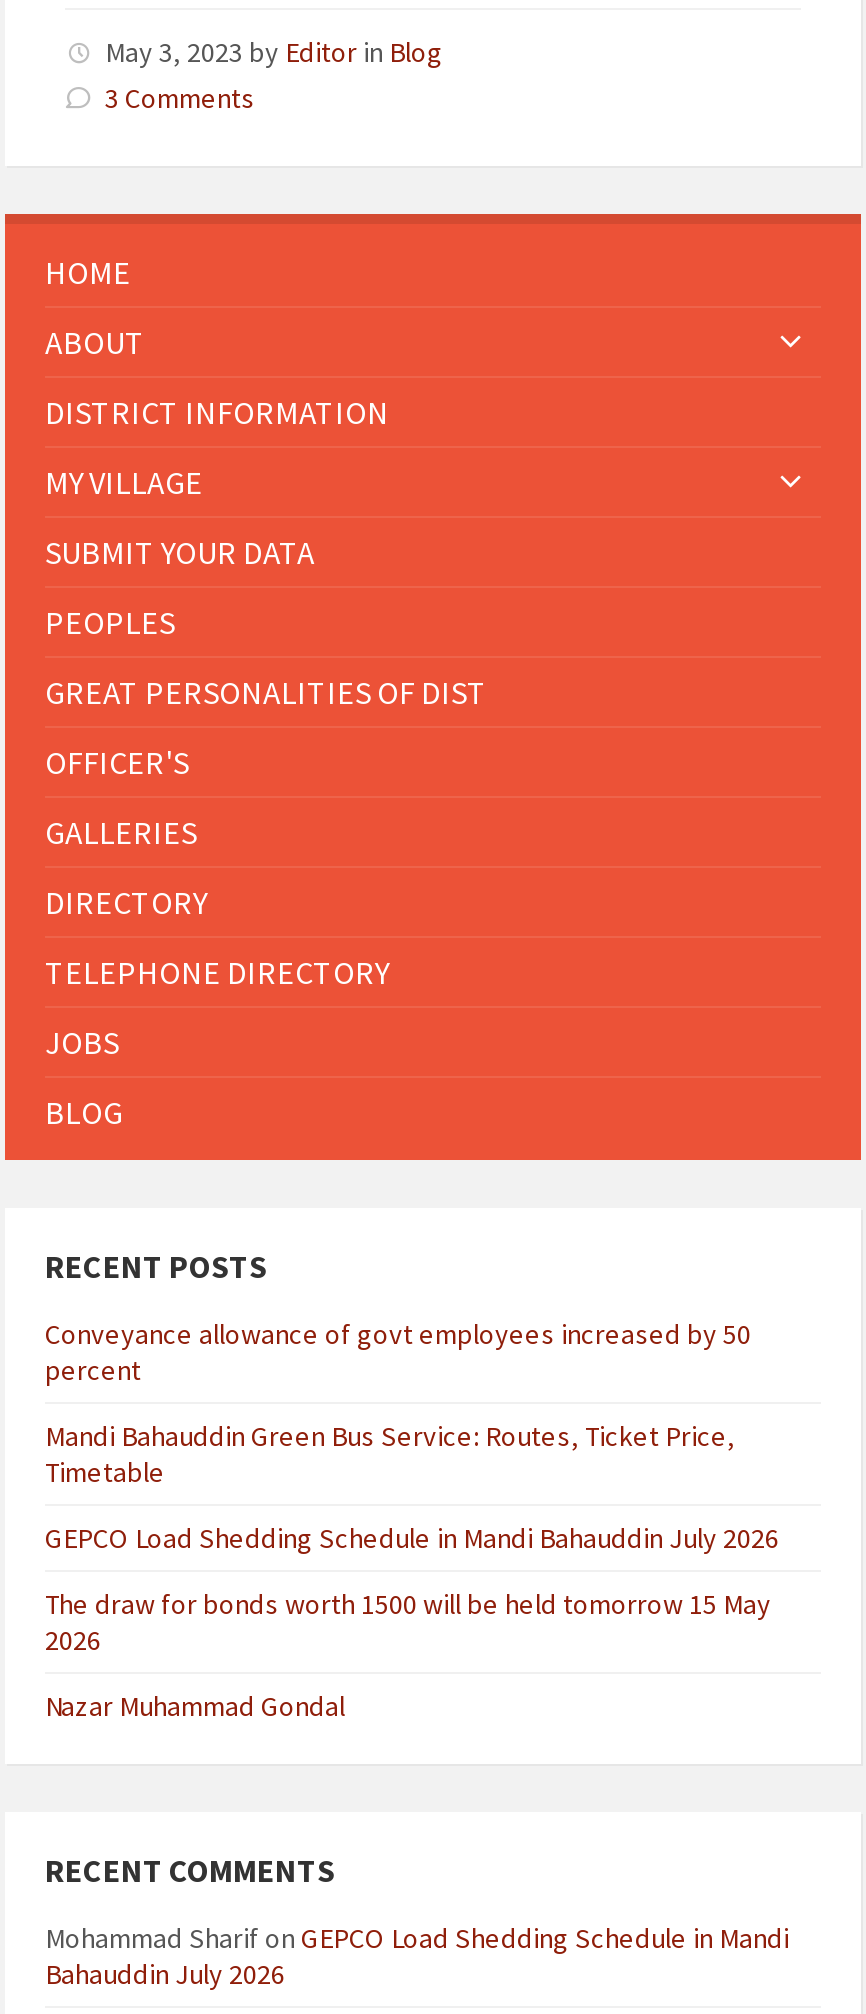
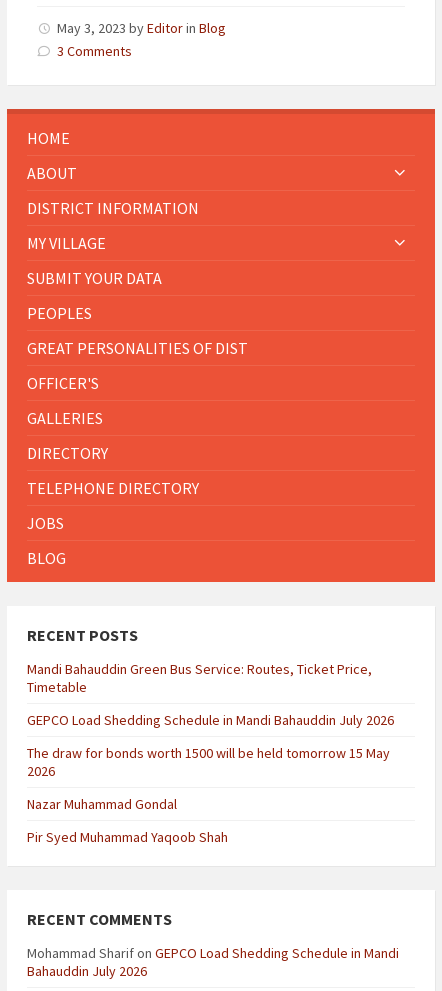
[45,1316,751,1388] Conveyance allowance of govt employees increased by 50 | percent -> none
moved [45,1418,779,1724] -> [27,660,394,813]: Mandi Bahauddin Green Bus Service: Routes, Ticket Price, | Timetable | GEPCO Load Shedding Schedule in Mandi Bahauddin July 2026 | The draw for bonds worth 1500 will be held tomorrow 15 May | 2026 | Nazar Muhammad Gondal
none -> [27,828,228,846] Pir Syed Muhammad Yaqoob Shah

